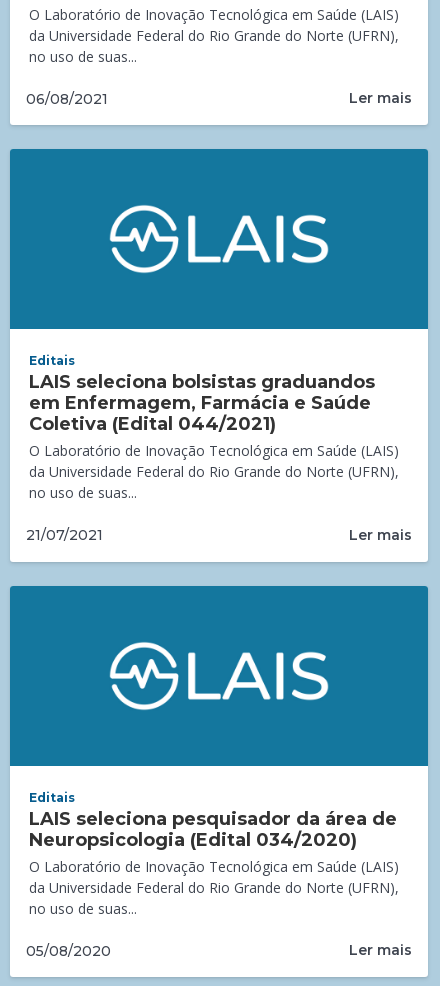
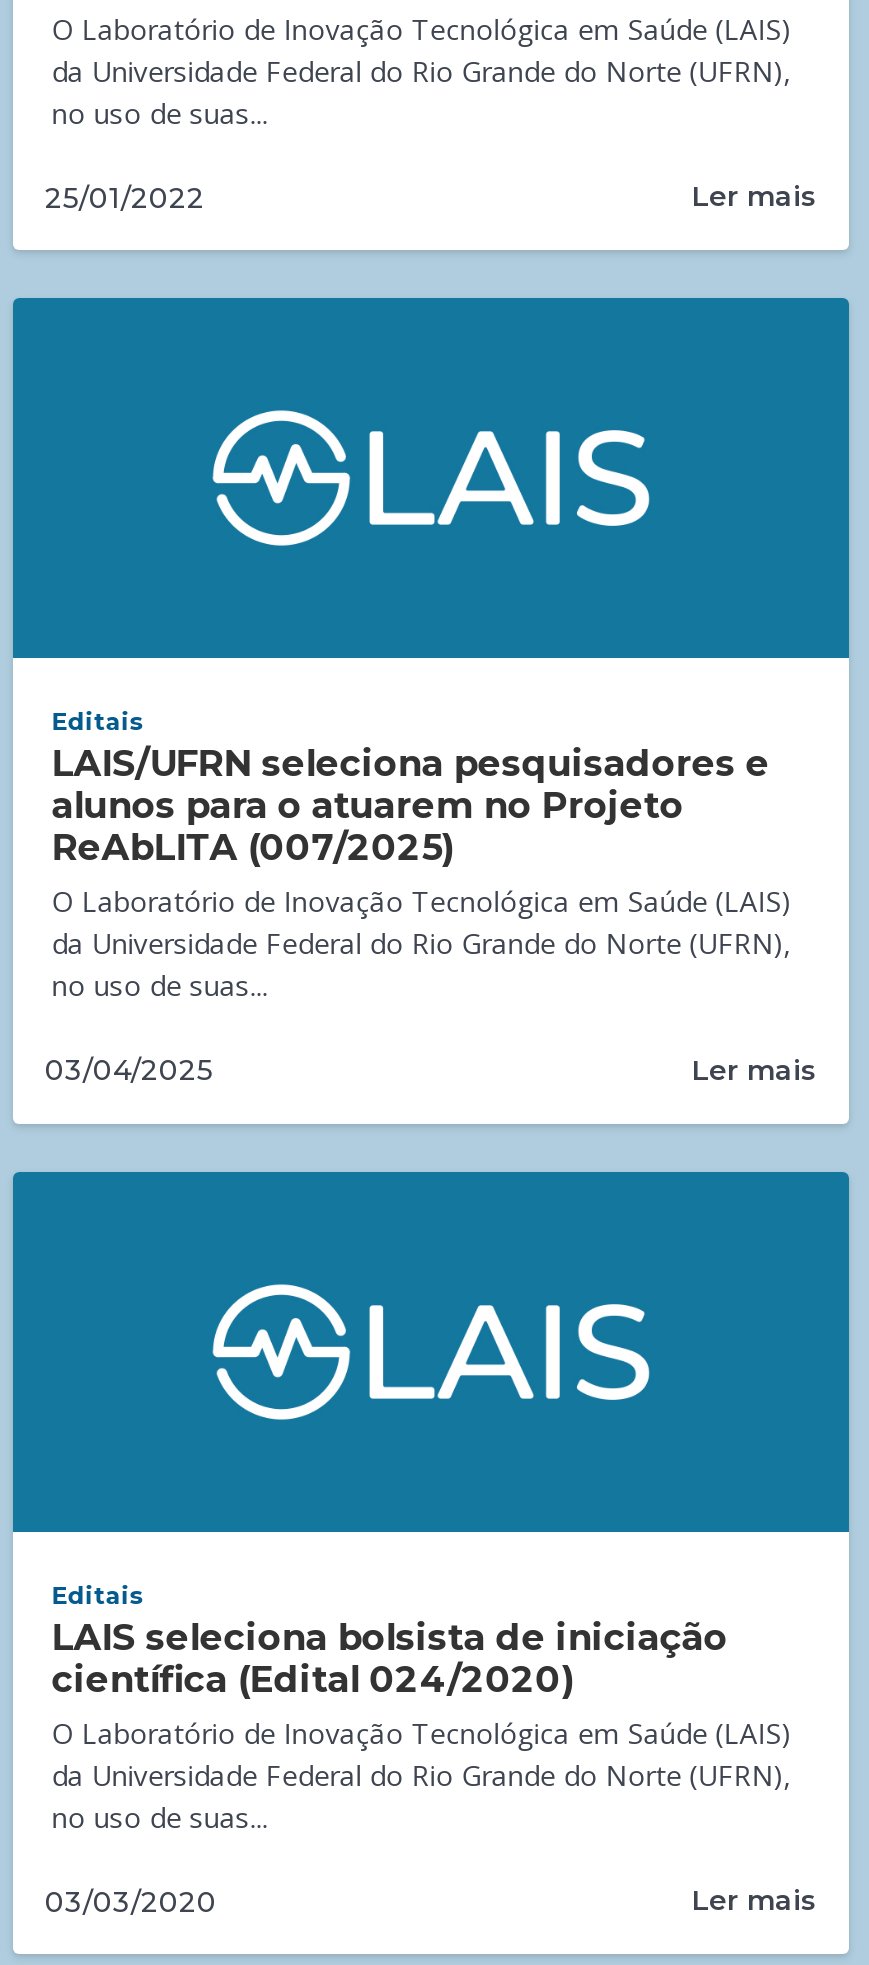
[26,90,108,108] 06/08/2021 -> [45,180,205,216] 25/01/2022
[29,371,375,435] LAIS seleciona bolsistas graduandos | em Enfermagem, Farmácia e Saúde | Coletiva (Edital 044/2021) -> [51,743,769,871] LAIS/UFRN seleciona pesquisadores e | alunos para o atuarem no Projeto | ReAbLITA (007/2025)
[26,526,103,544] 21/07/2021 -> [45,1052,213,1088] 03/04/2025
[29,808,397,851] LAIS seleciona pesquisador da área de | Neuropsicologia (Edital 034/2020) -> [51,1616,727,1702] LAIS seleciona bolsista de iniciação | científica (Edital 024/2020)
[26,941,111,959] 05/08/2020 -> [45,1883,217,1919] 03/03/2020

